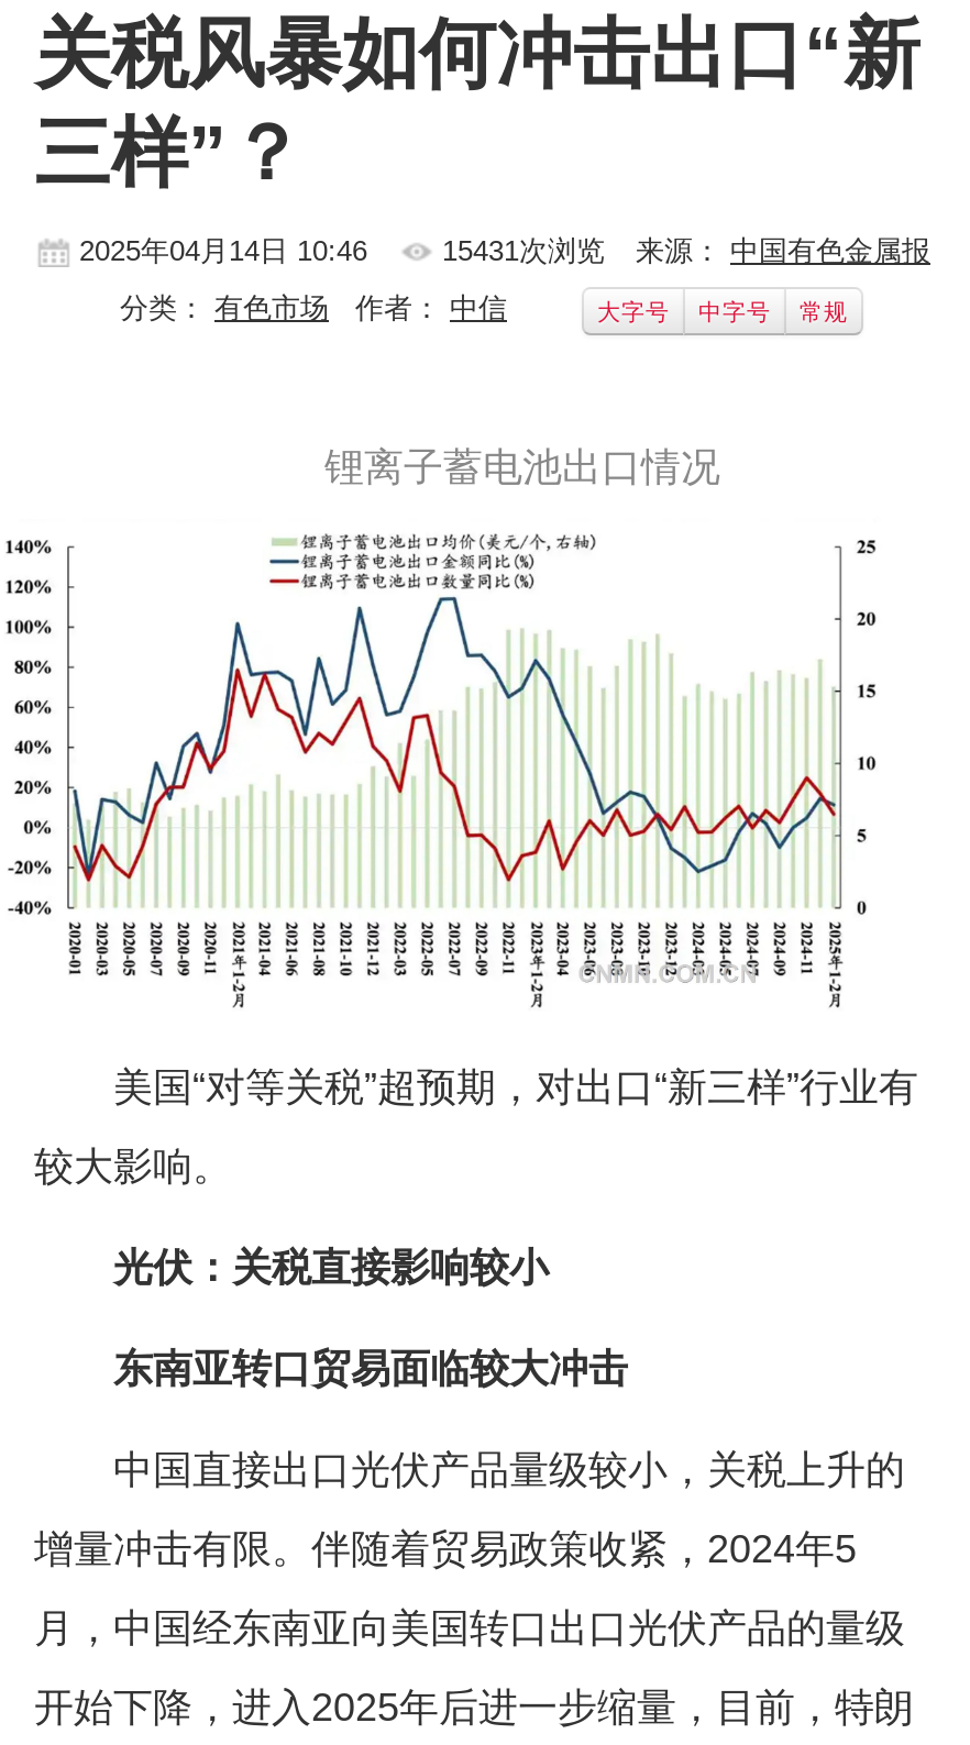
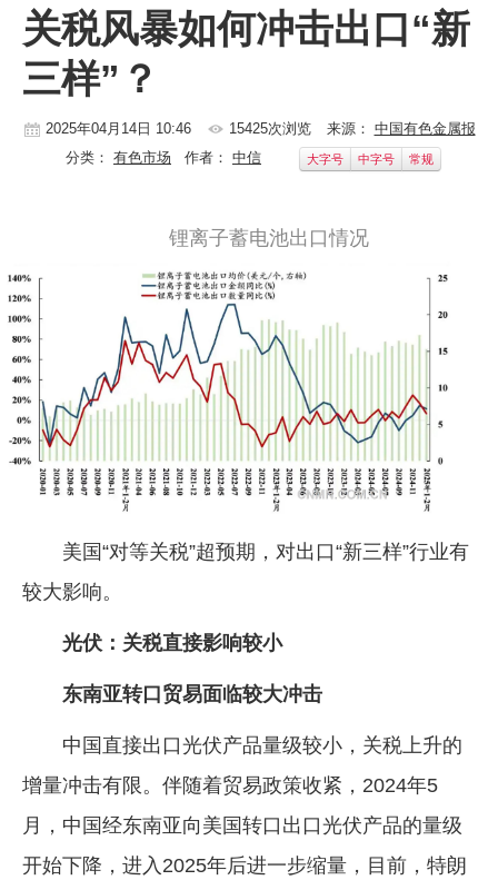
[442,234,605,267] 15431次浏览 -> [228,120,311,137] 15425次浏览

